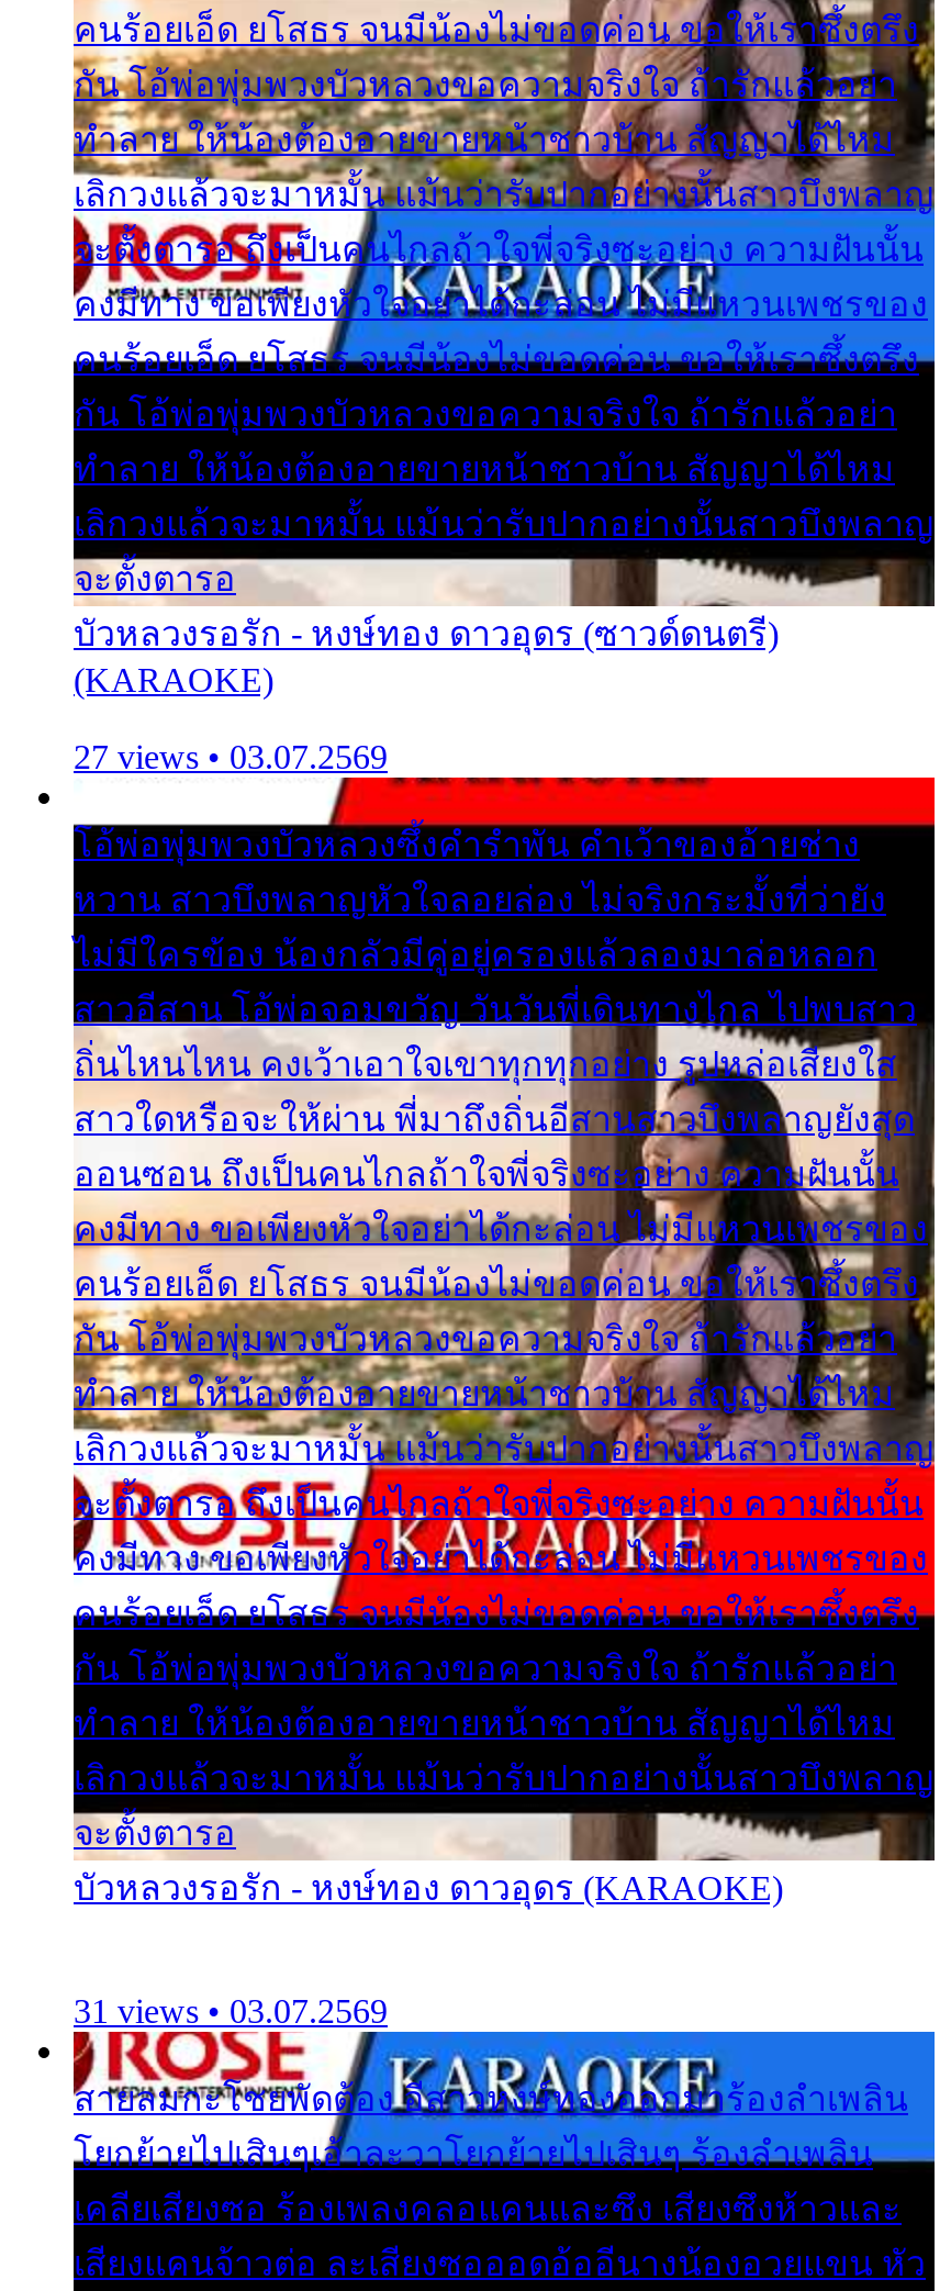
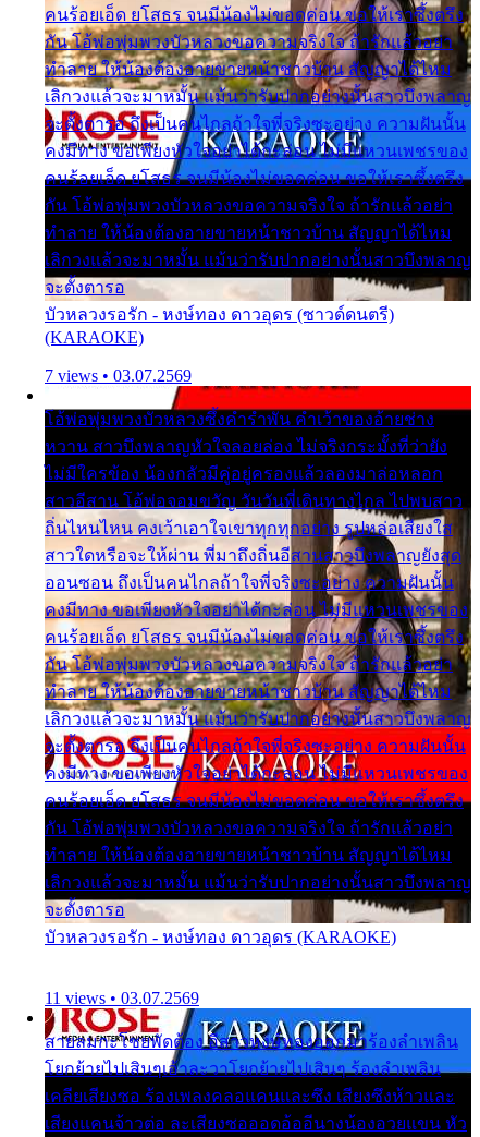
[74,738,388,775] 27 views • 03.07.2569 -> [45,366,192,385] 7 views • 03.07.2569
[74,1992,388,2029] 31 views • 03.07.2569 -> [45,989,199,1007] 11 views • 03.07.2569

